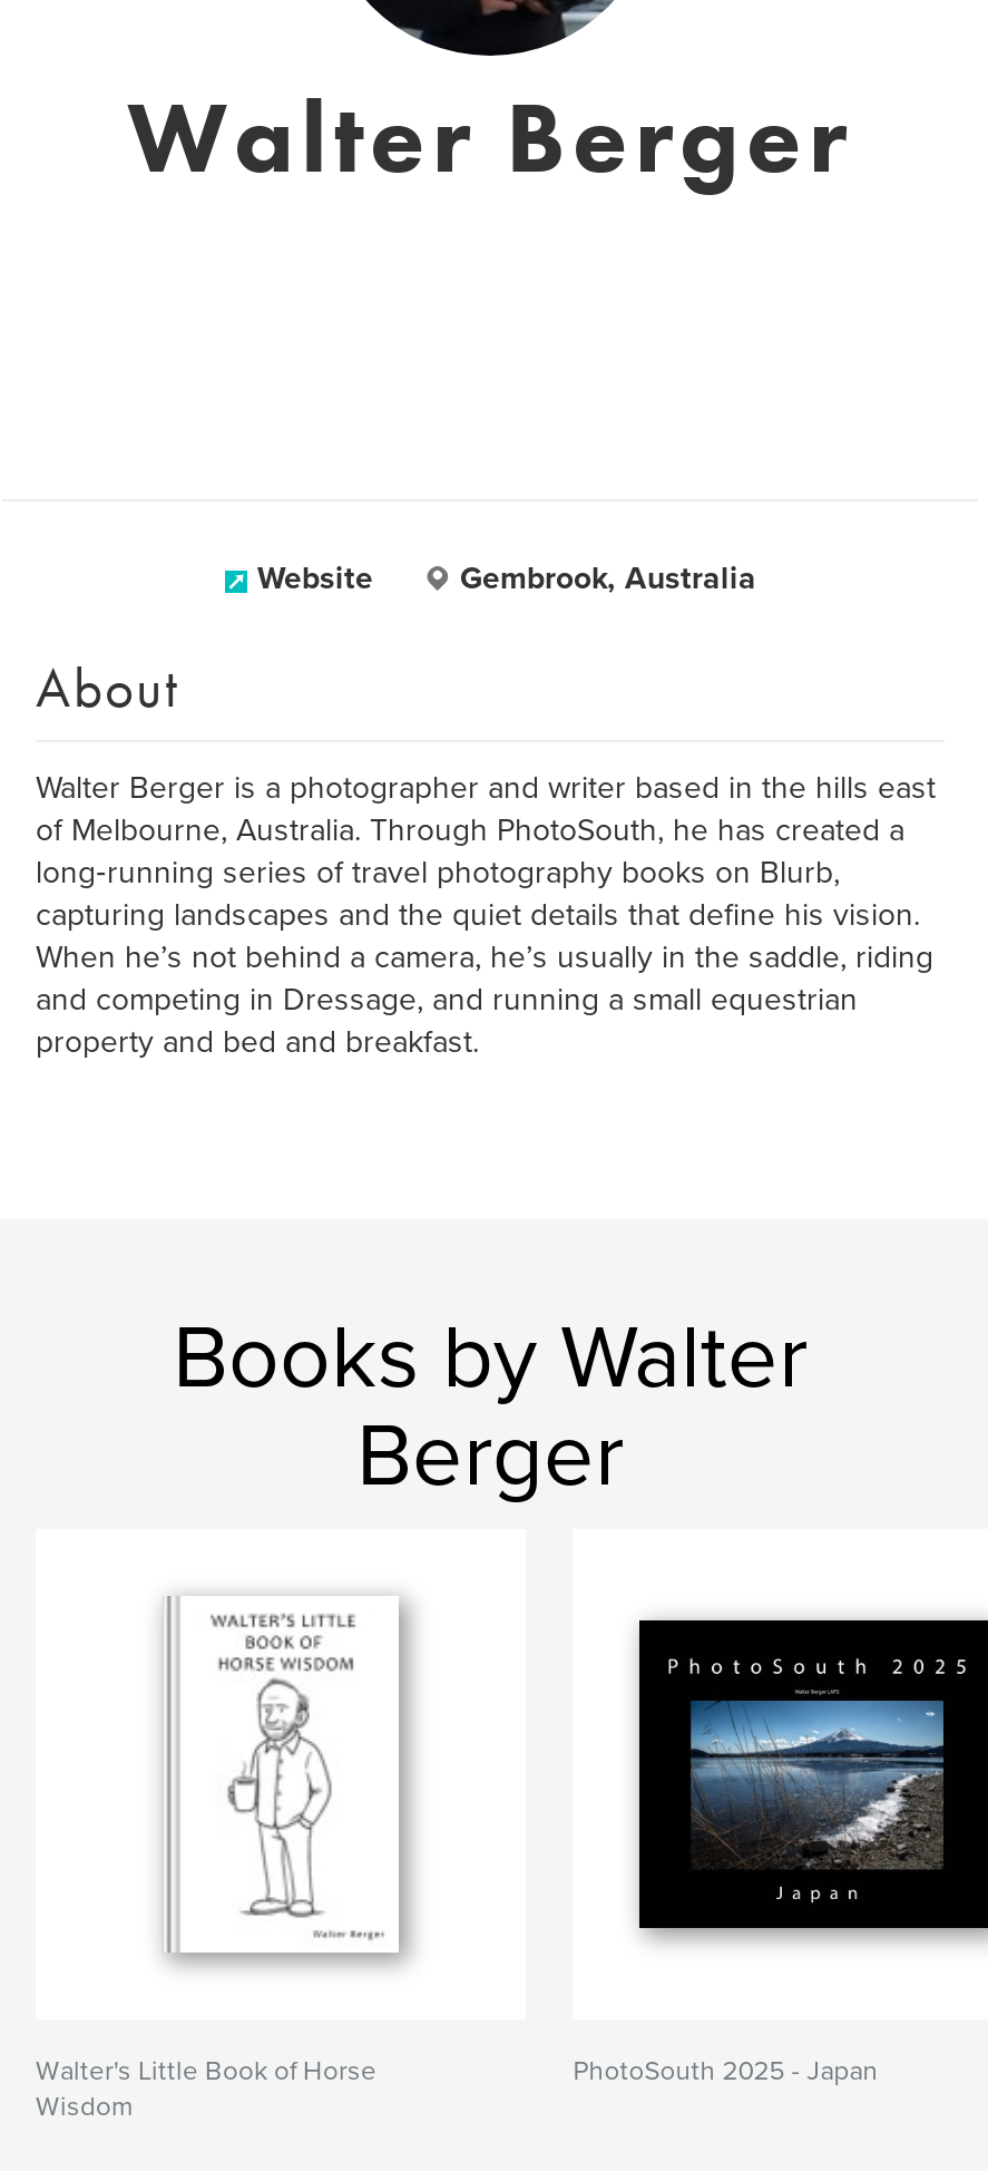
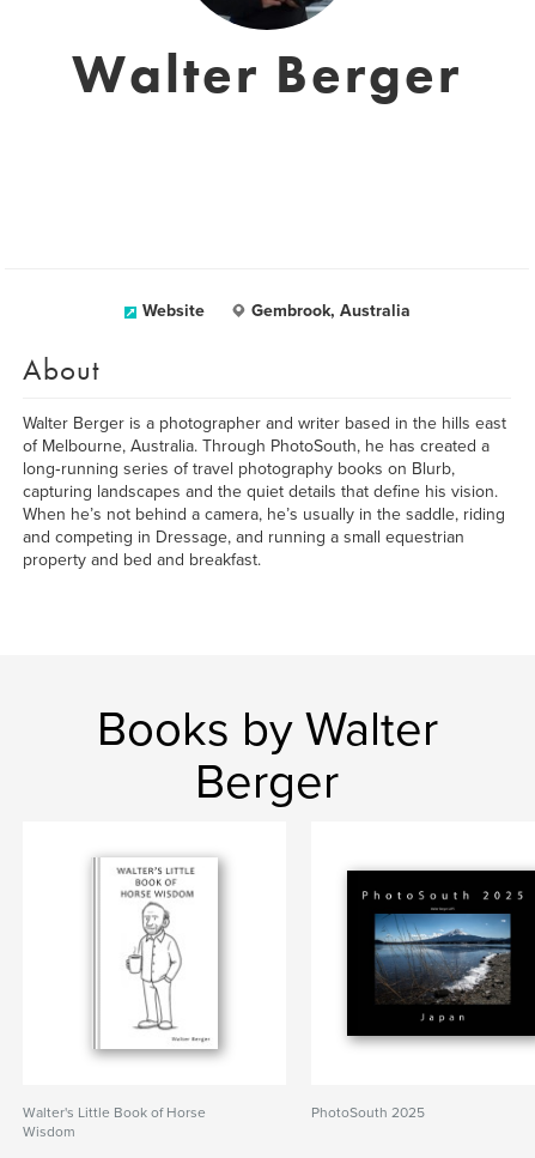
[573,2055,878,2086] PhotoSouth 2025 - Japan -> [311,1104,425,1121] PhotoSouth 2025

